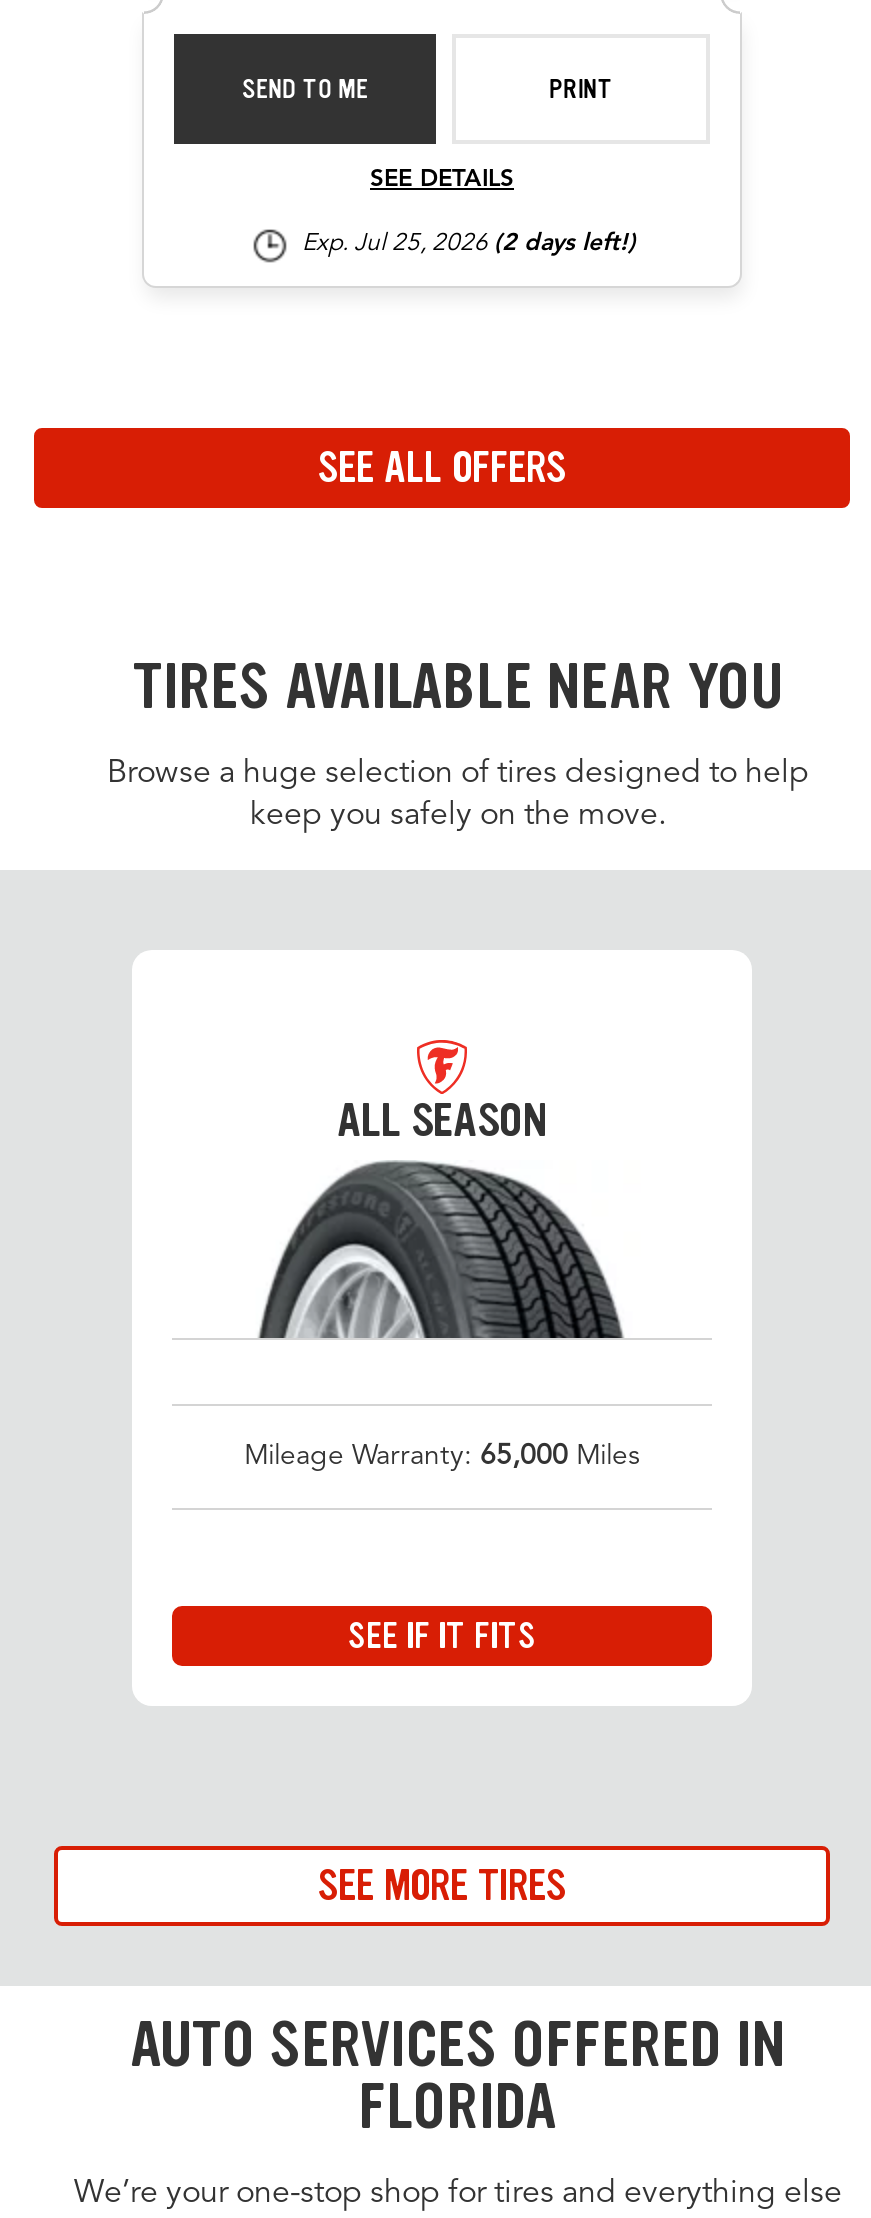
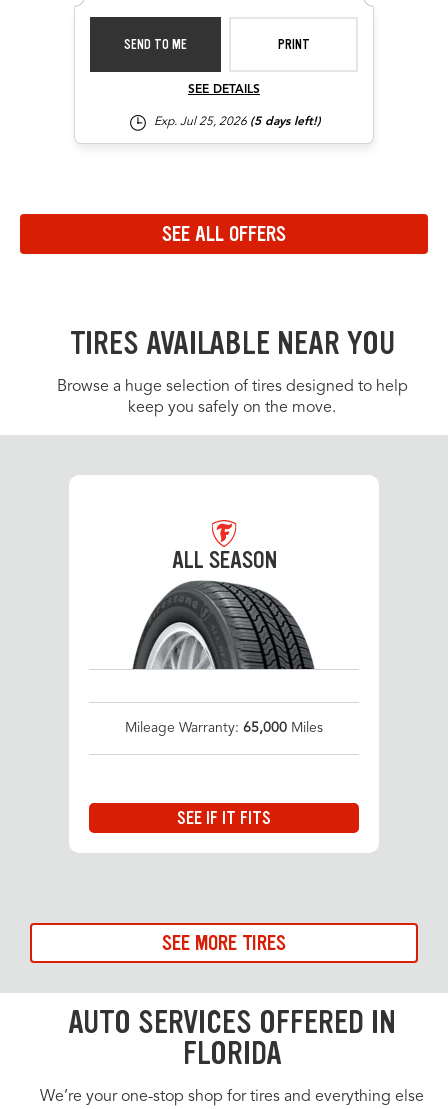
[302,233,636,257] Exp. Jul 25, 2026 (2 days left!) -> [154,116,321,128] Exp. Jul 25, 2026 (5 days left!)

